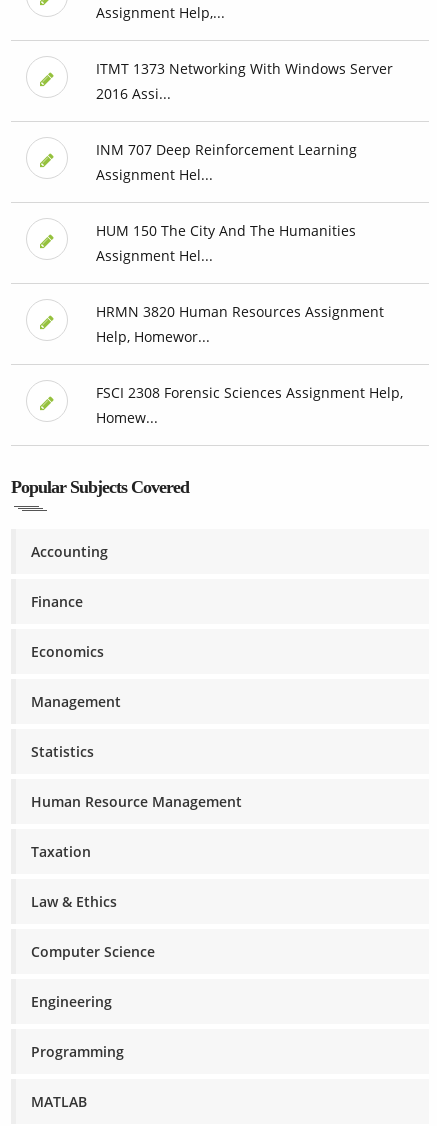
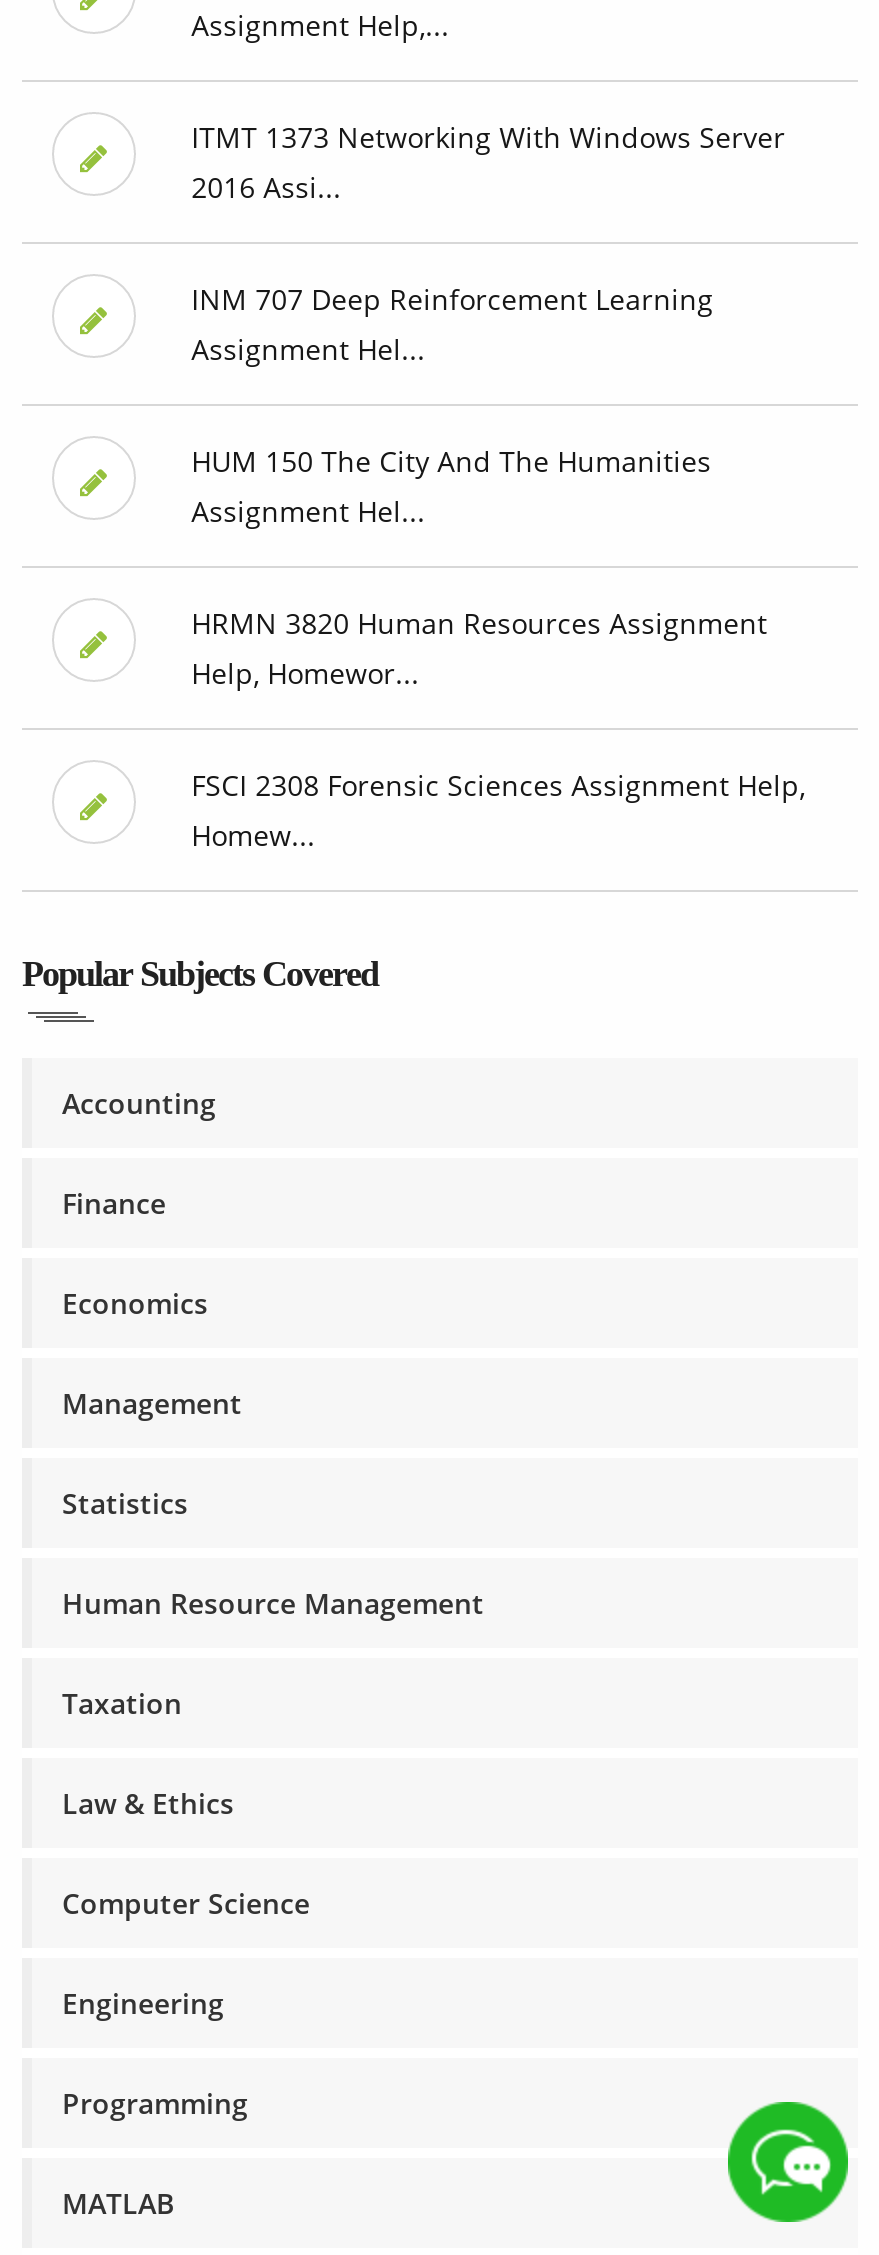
none -> [726,2100,850,2224] [image]

